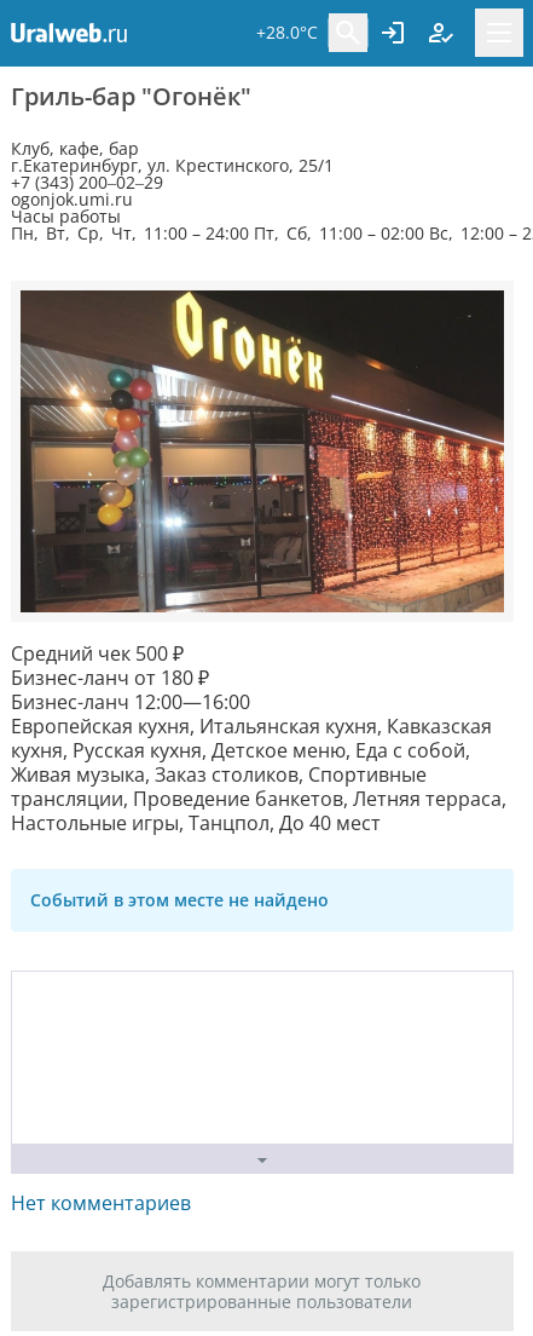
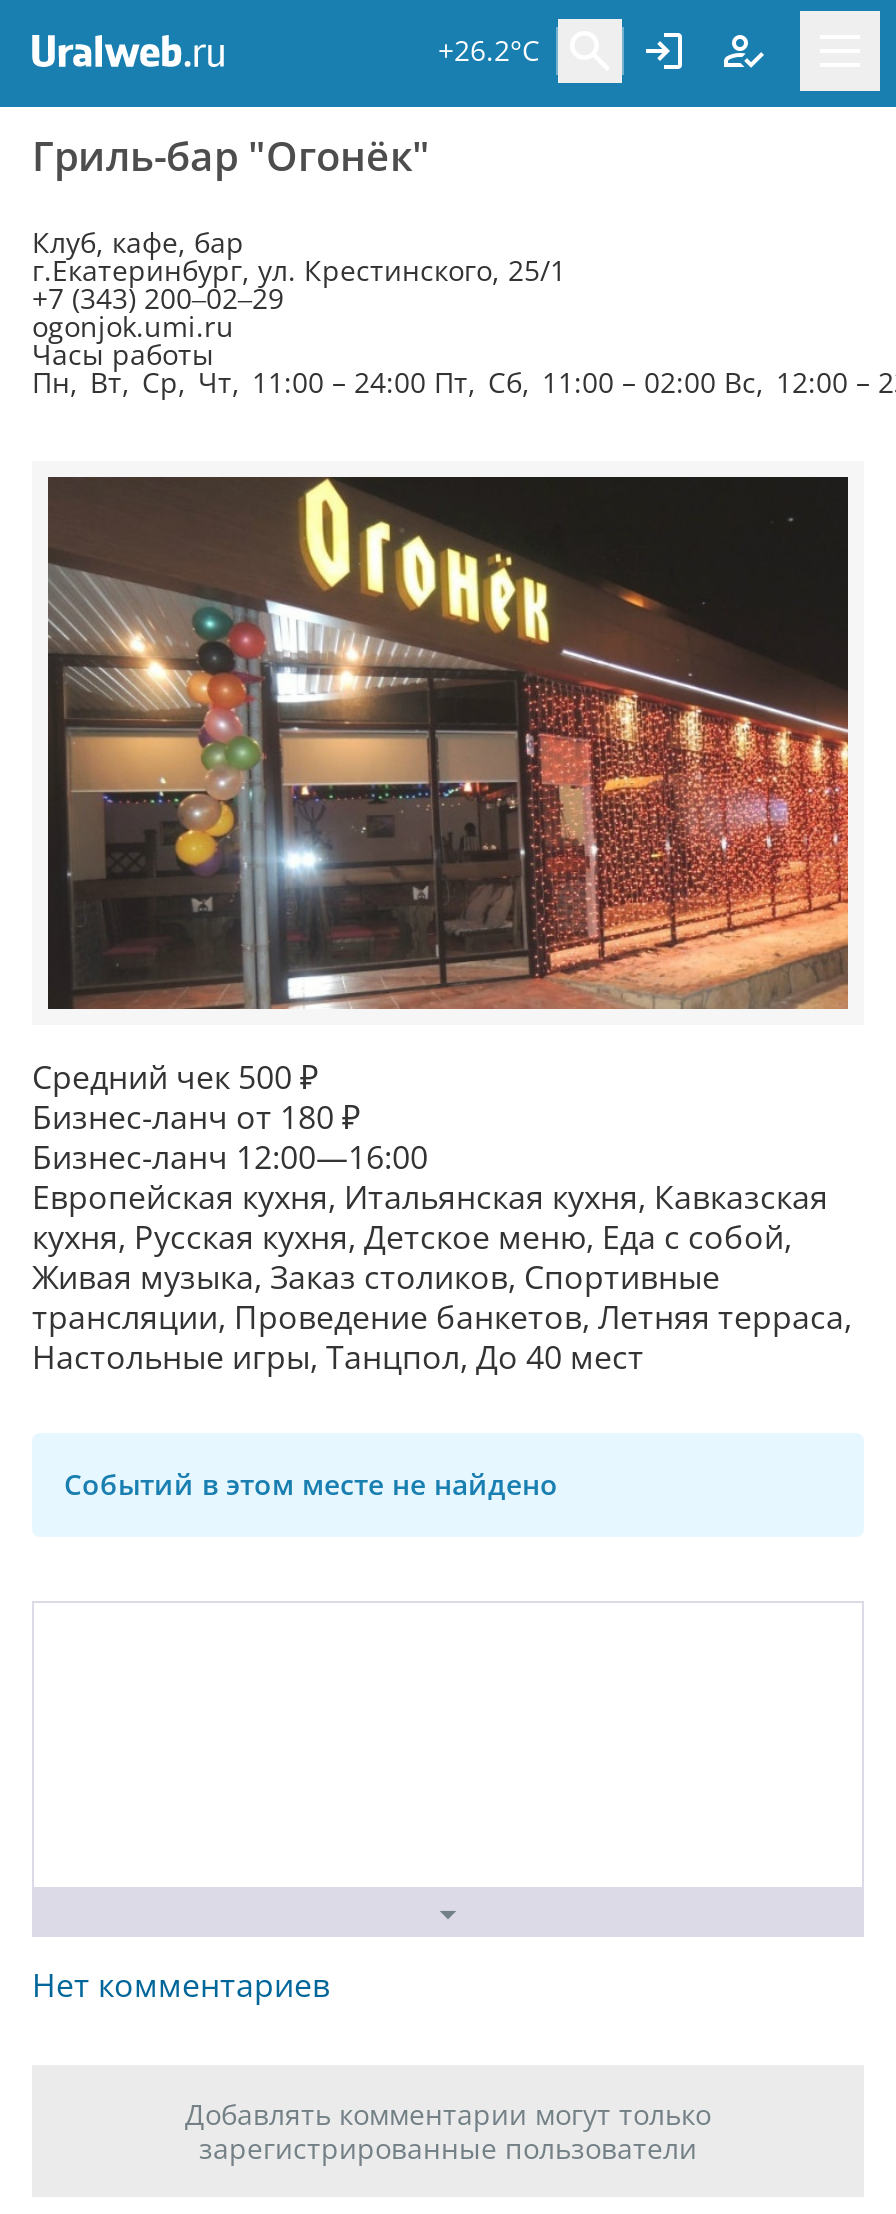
[256,21,318,44] +28.0°C -> [438,31,540,69] +26.2°C

